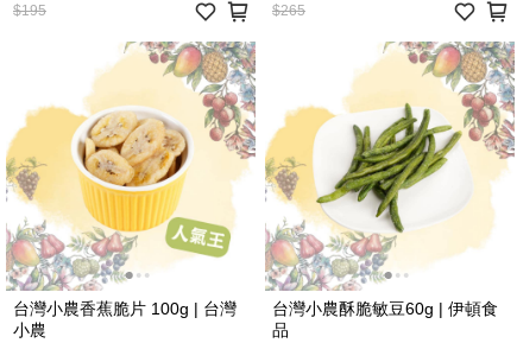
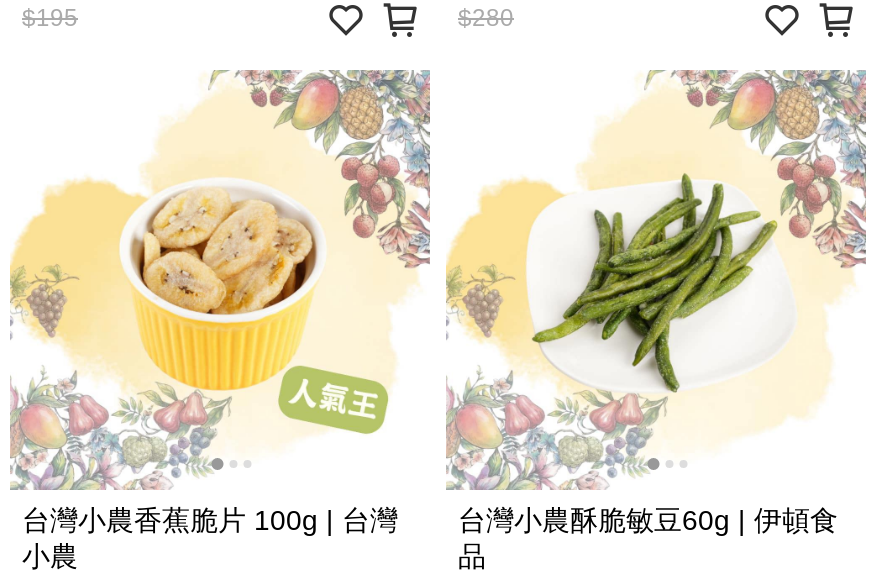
[272,3,305,19] $265 -> [458,4,514,32] $280

